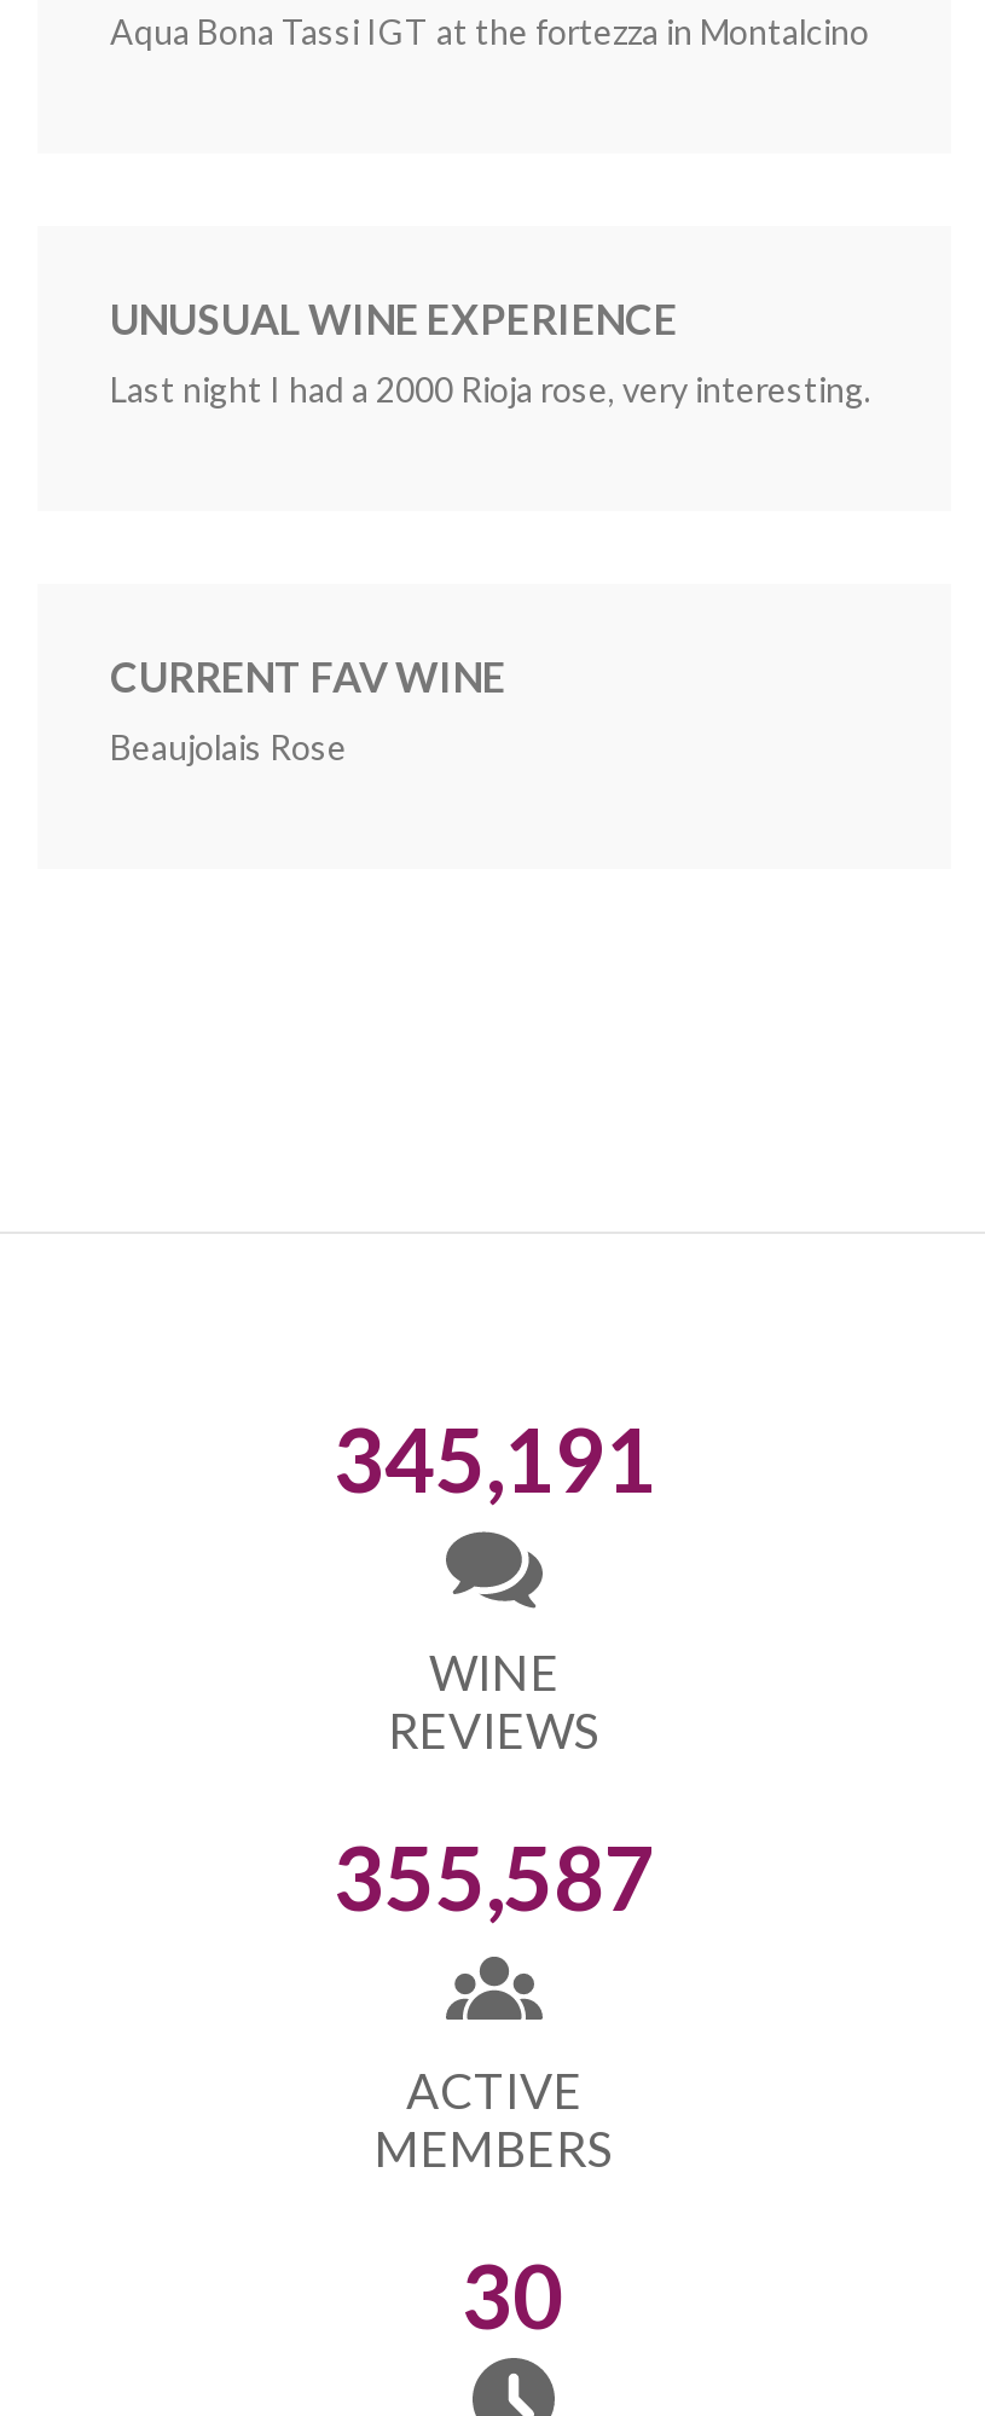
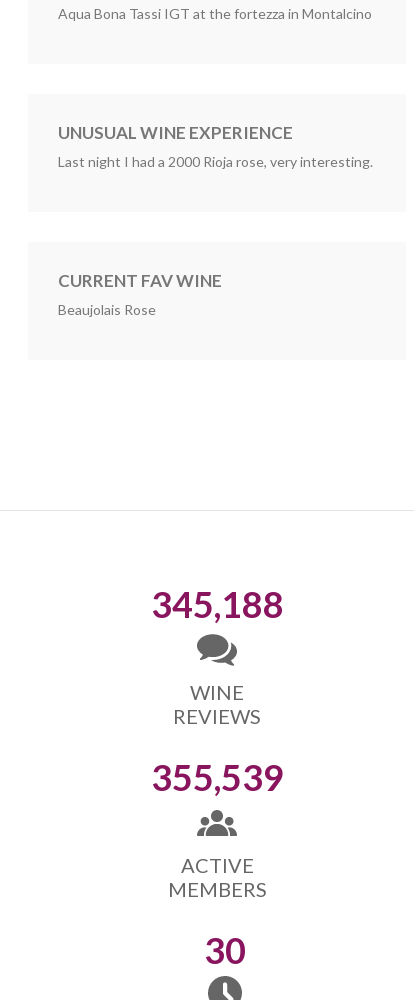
[334,1405,655,1511] 345,191 -> [150,582,283,626] 345,188
[334,1823,655,1930] 355,587 -> [150,755,283,799] 355,539

